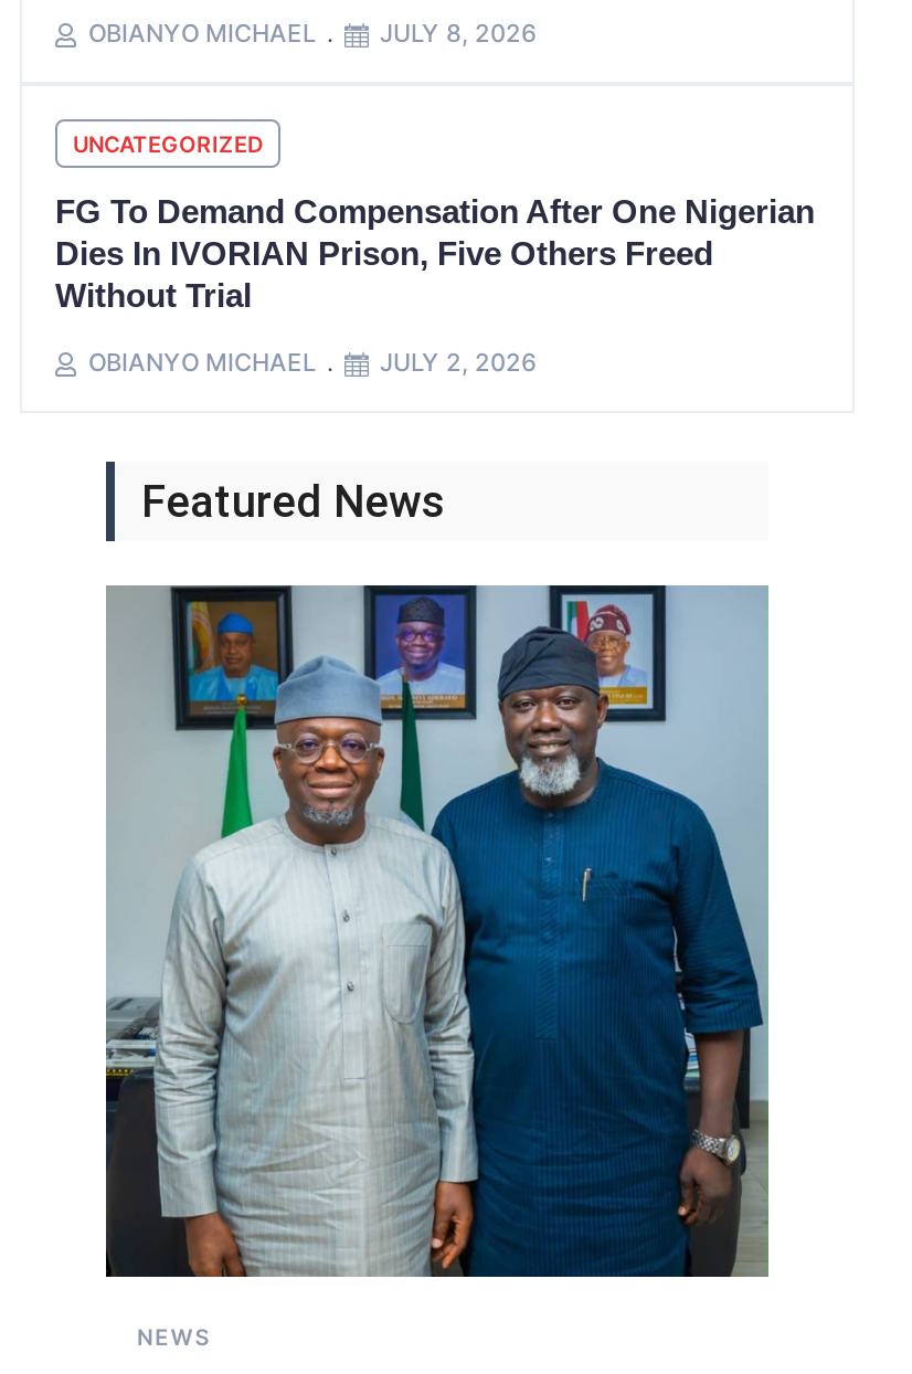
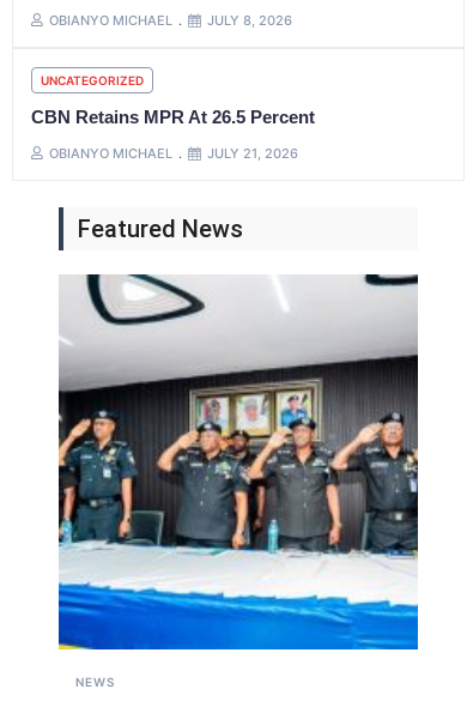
[55,193,815,314] FG To Demand Compensation After One Nigerian | Dies In IVORIAN Prison, Five Others Freed | Without Trial -> [31,106,315,127] CBN Retains MPR At 26.5 Percent
[380,347,537,378] JULY 2, 2026 -> [207,145,298,161] JULY 21, 2026
[104,582,771,1280] [image] -> [57,273,419,651] [image]

